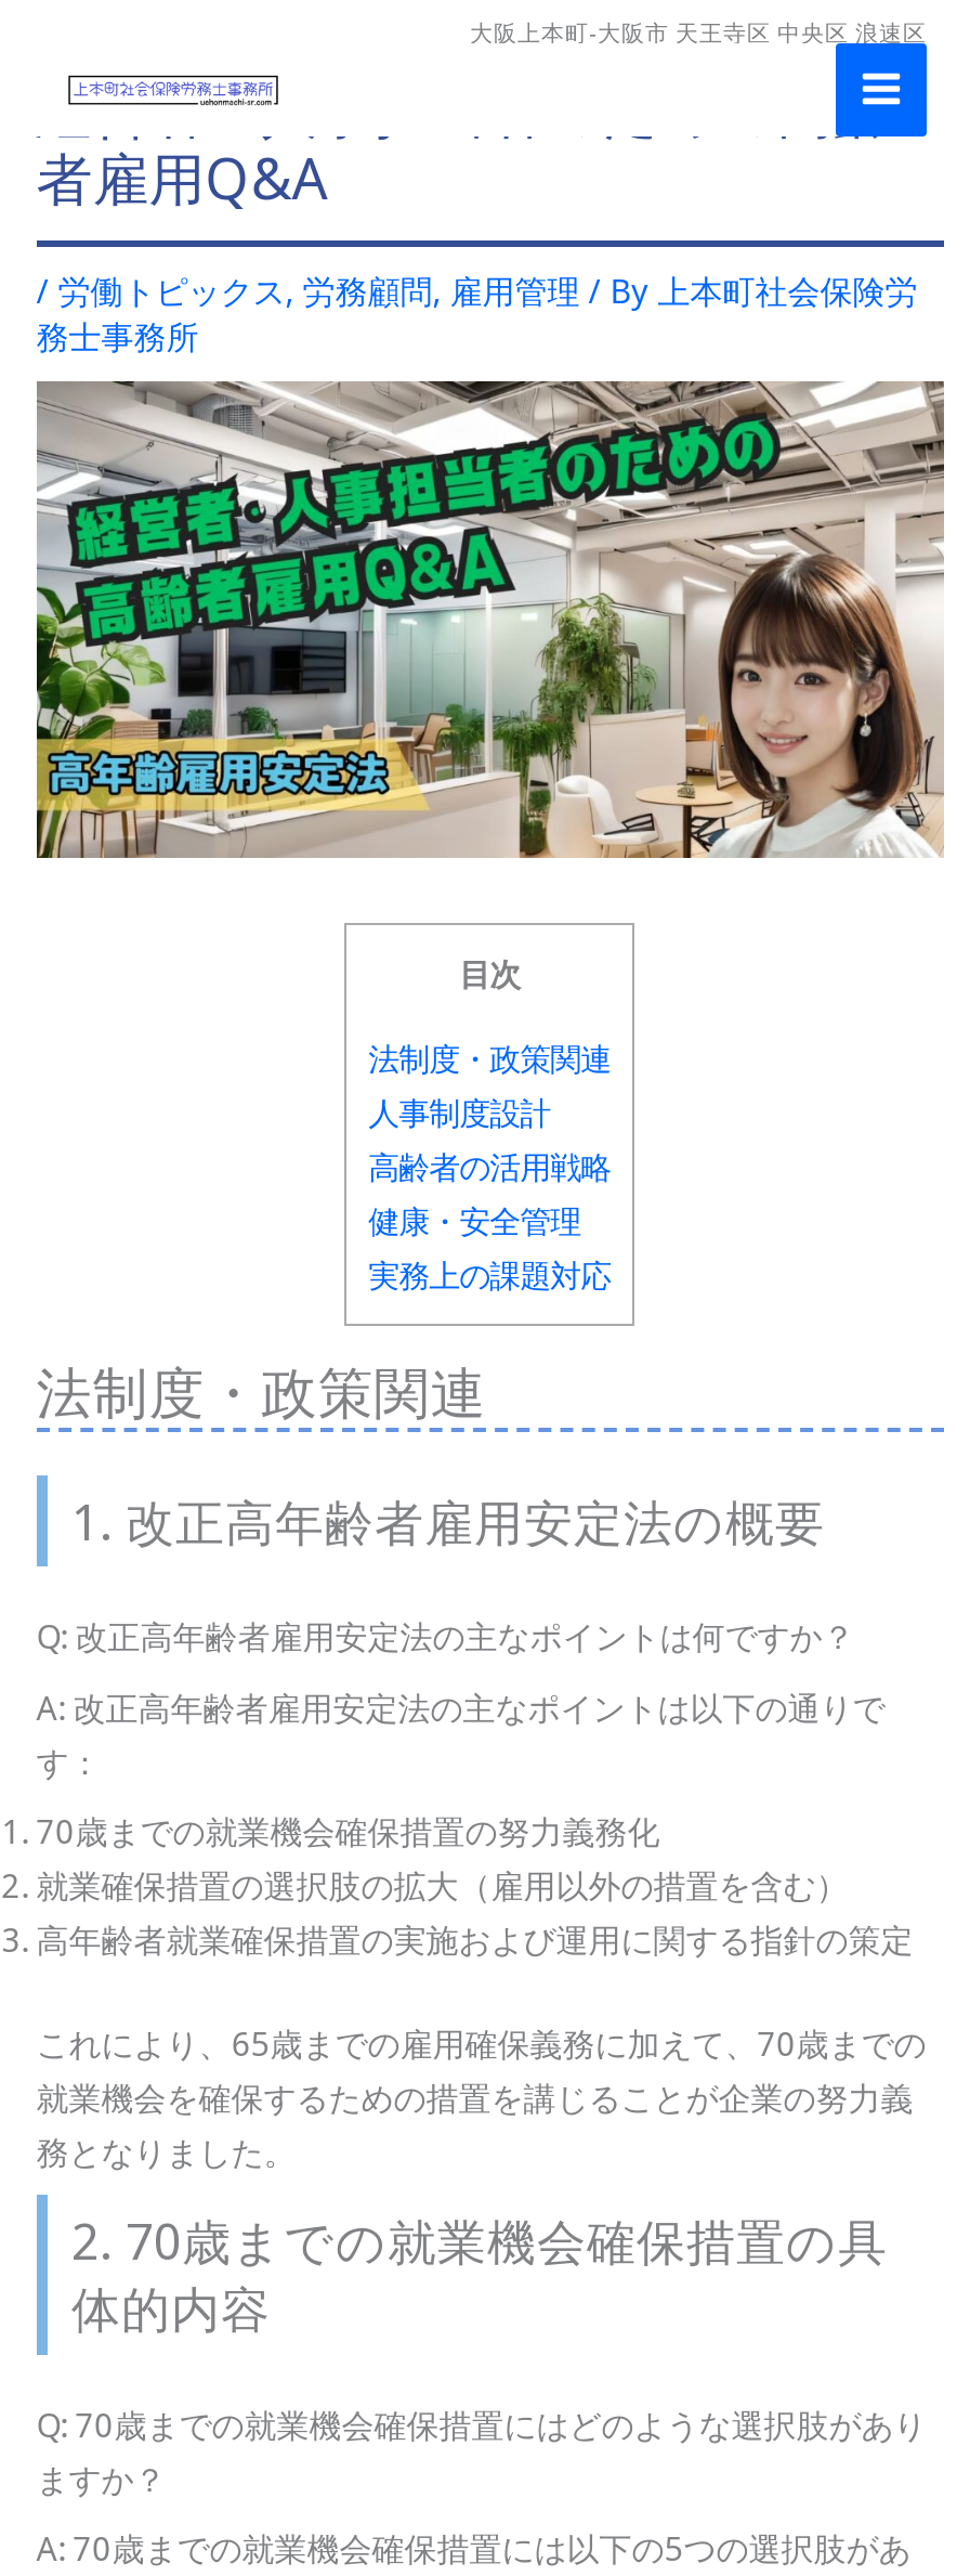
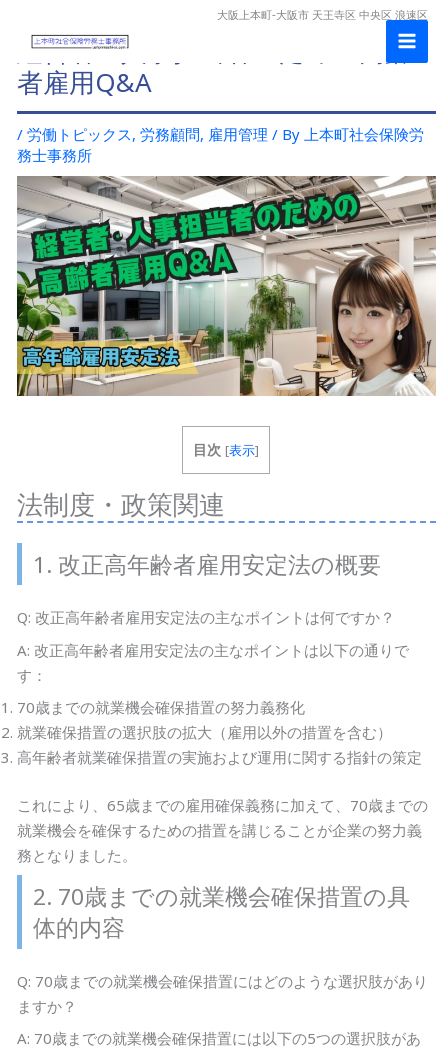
[369,953,611,1296] 目次 | 法制度・政策関連 | 人事制度設計 | 高齢者の活用戦略 | 健康・安全管理 | 実務上の課題対応 -> [193,440,259,459] 目次 [表示]

